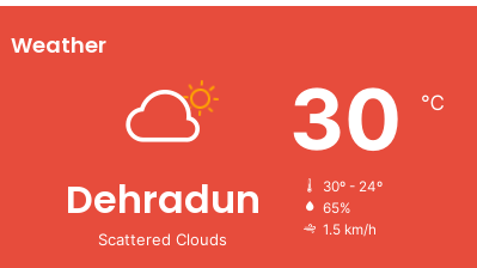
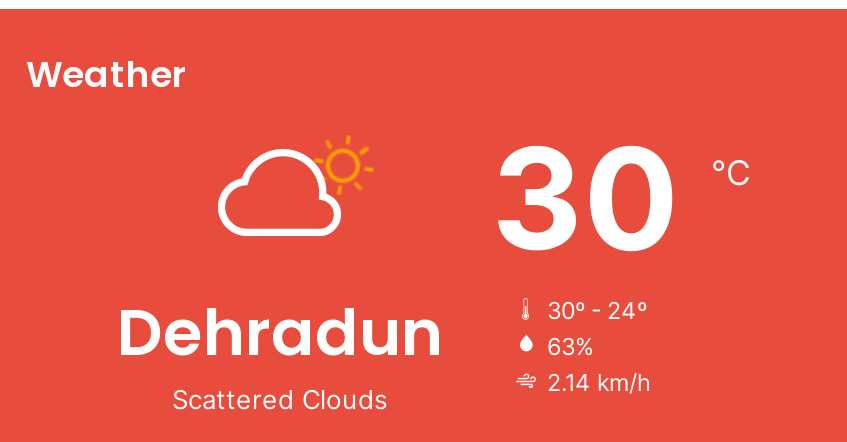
[322,200,351,217] 65% -> [547,334,595,362] 63%
[322,222,376,238] 1.5 km/h -> [547,370,651,398] 2.14 km/h

